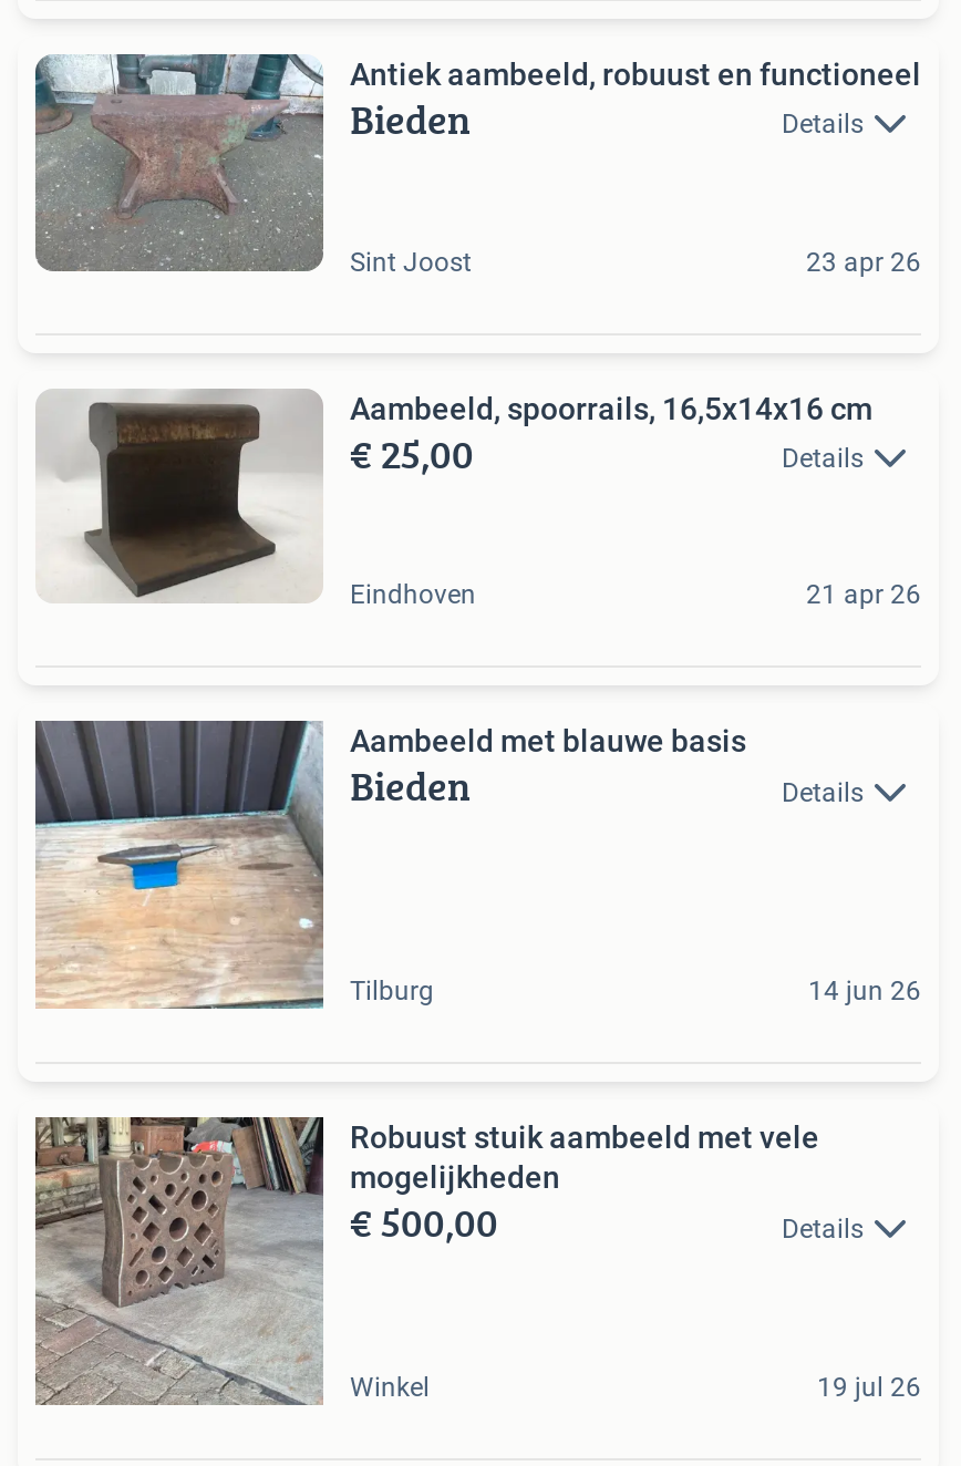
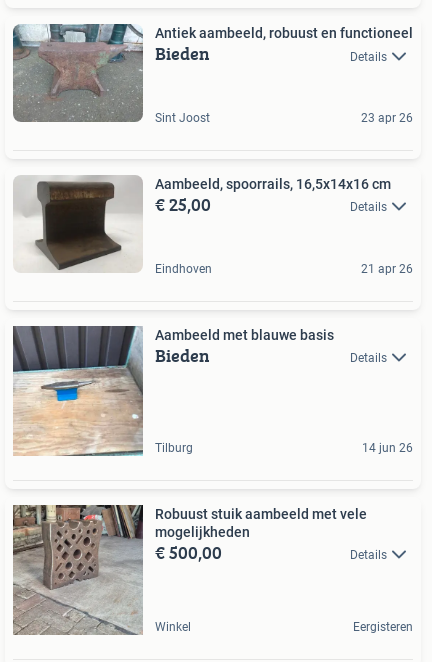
[817,1372,921,1403] 19 jul 26 -> [353,620,413,634] Eergisteren

